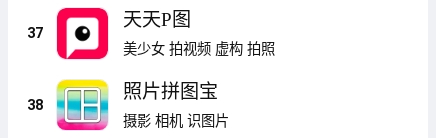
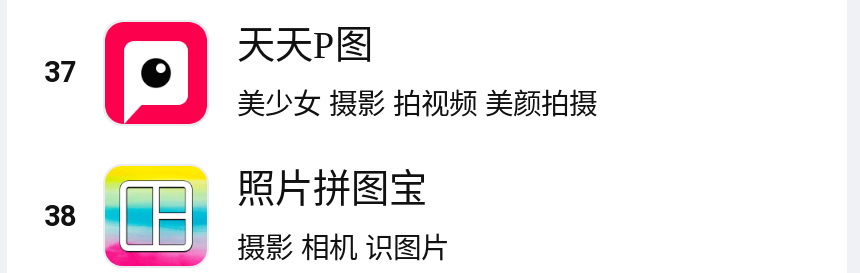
[123,41,275,57] 美少女 拍视频 虚构 拍照 -> [237,89,597,121] 美少女 摄影 拍视频 美颜拍摄

